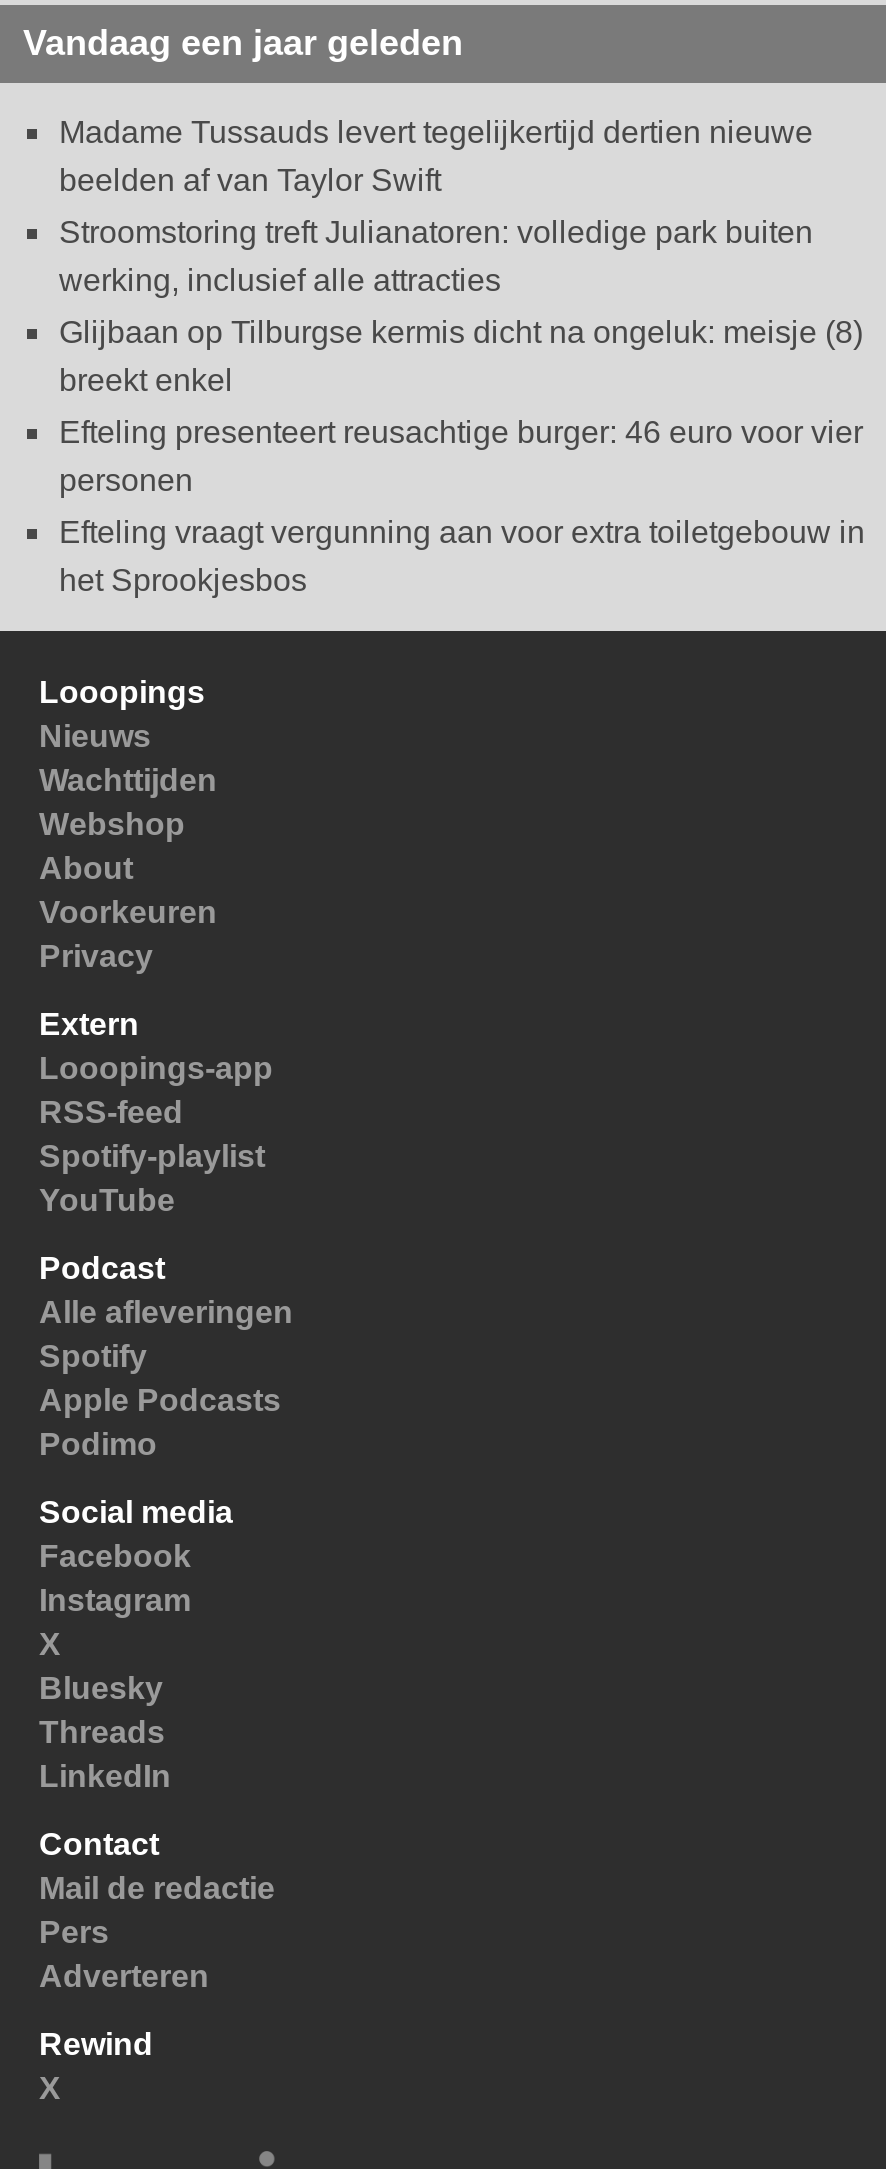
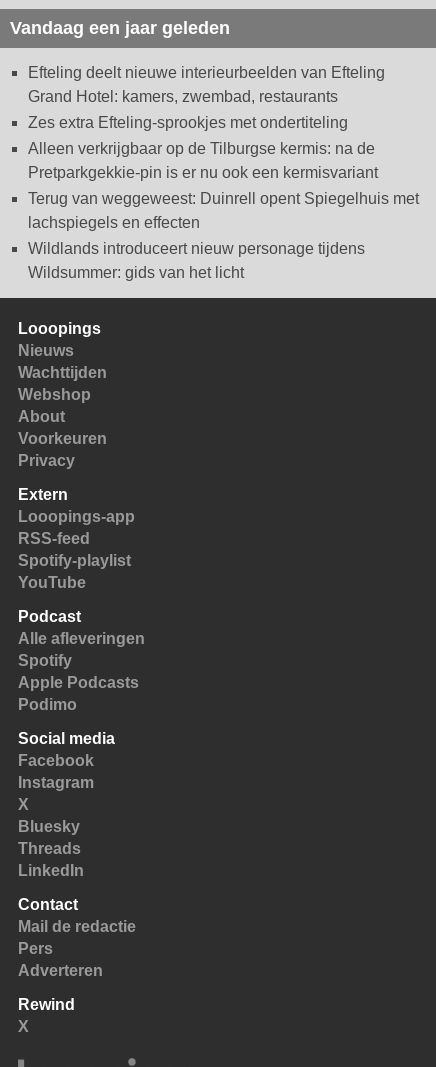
[59,115,813,197] Madame Tussauds levert tegelijkertijd dertien nieuwe | beelden af van Taylor Swift -> [28,64,385,105] Efteling deelt nieuwe interieurbeelden van Efteling | Grand Hotel: kamers, zwembad, restaurants
[59,215,813,297] Stroomstoring treft Julianatoren: volledige park buiten | werking, inclusief alle attracties -> [28,114,348,131] Zes extra Efteling-sprookjes met ondertiteling
[59,315,863,397] Glijbaan op Tilburgse kermis dicht na ongeluk: meisje (8) | breekt enkel -> [28,140,378,181] Alleen verkrijgbaar op de Tilburgse kermis: na de | Pretparkgekkie-pin is er nu ook een kermisvariant
[59,415,863,497] Efteling presenteert reusachtige burger: 46 euro voor vier | personen -> [28,190,419,231] Terug van weggeweest: Duinrell opent Spiegelhuis met | lachspiegels en effecten
[59,515,865,597] Efteling vraagt vergunning aan voor extra toiletgebouw in | het Sprookjesbos -> [28,240,365,281] Wildlands introduceert nieuw personage tijdens | Wildsummer: gids van het licht

